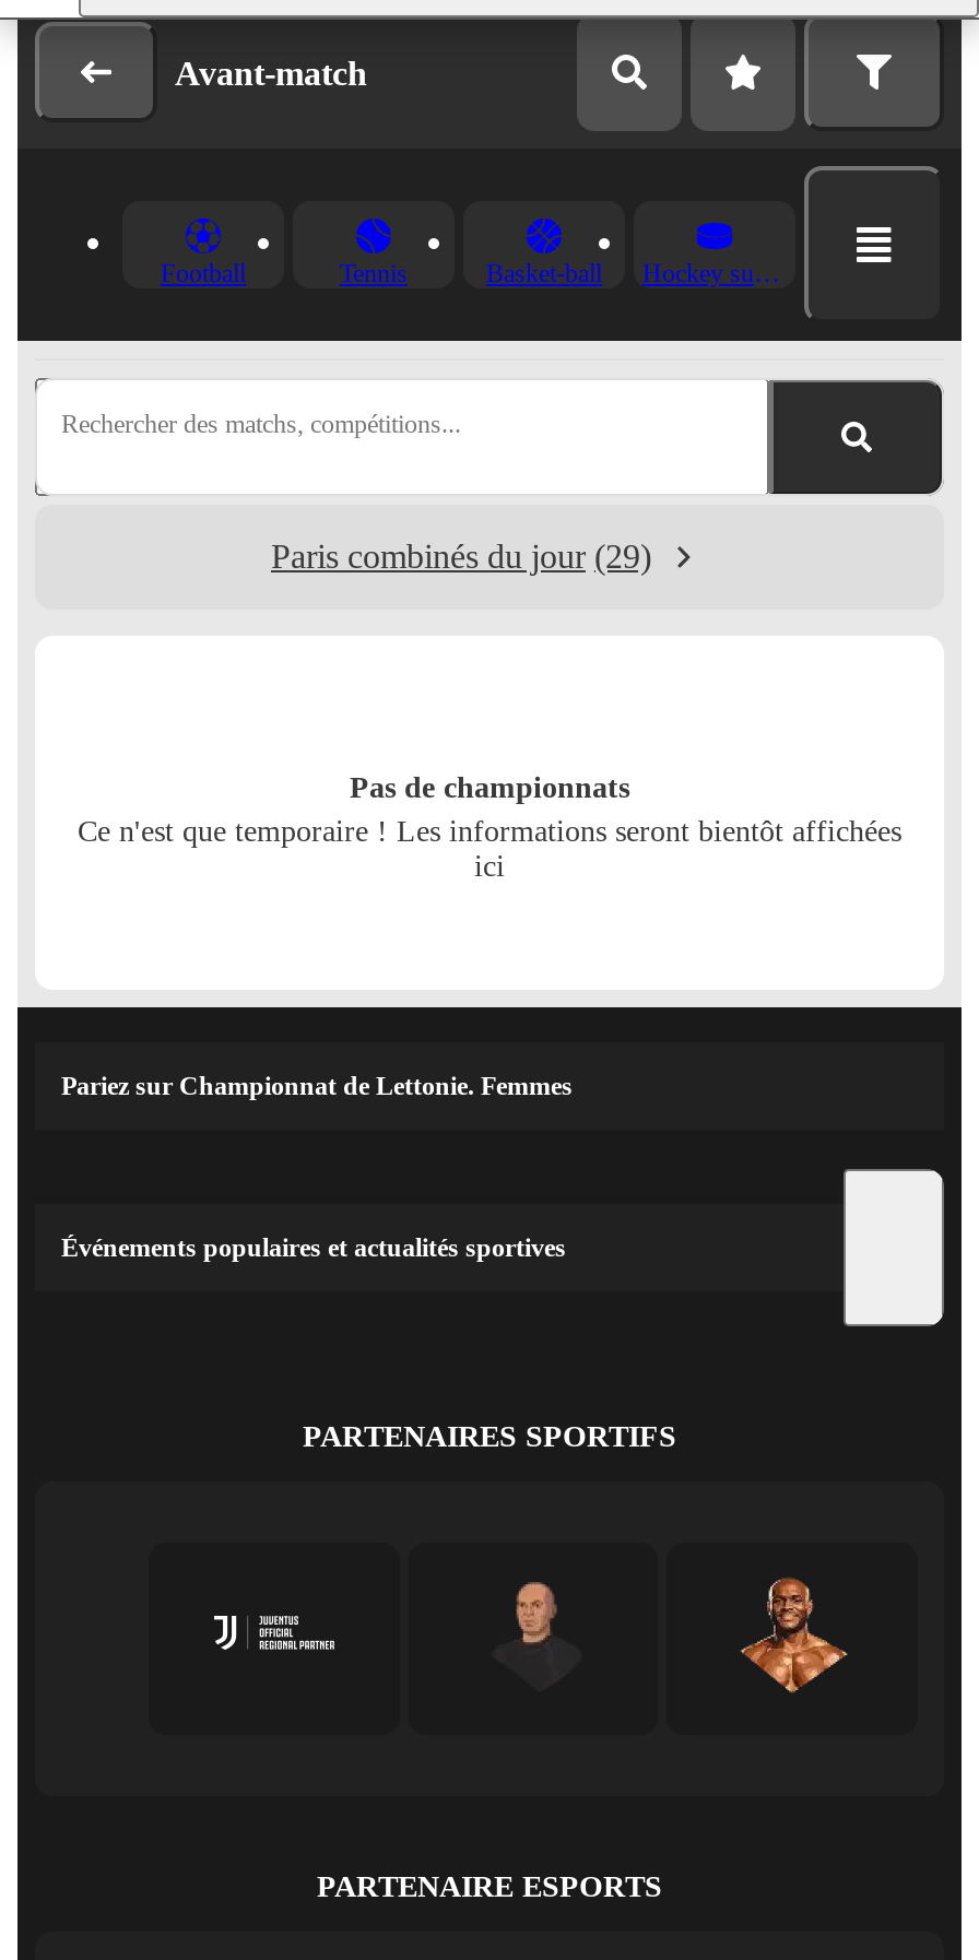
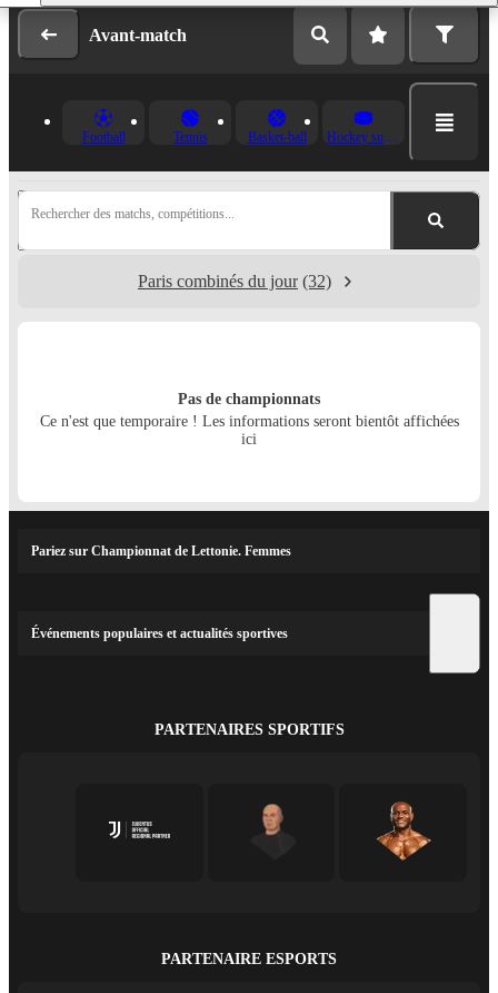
[271,538,651,575] Paris combinés du jour (29) -> [138,272,331,291] Paris combinés du jour (32)

